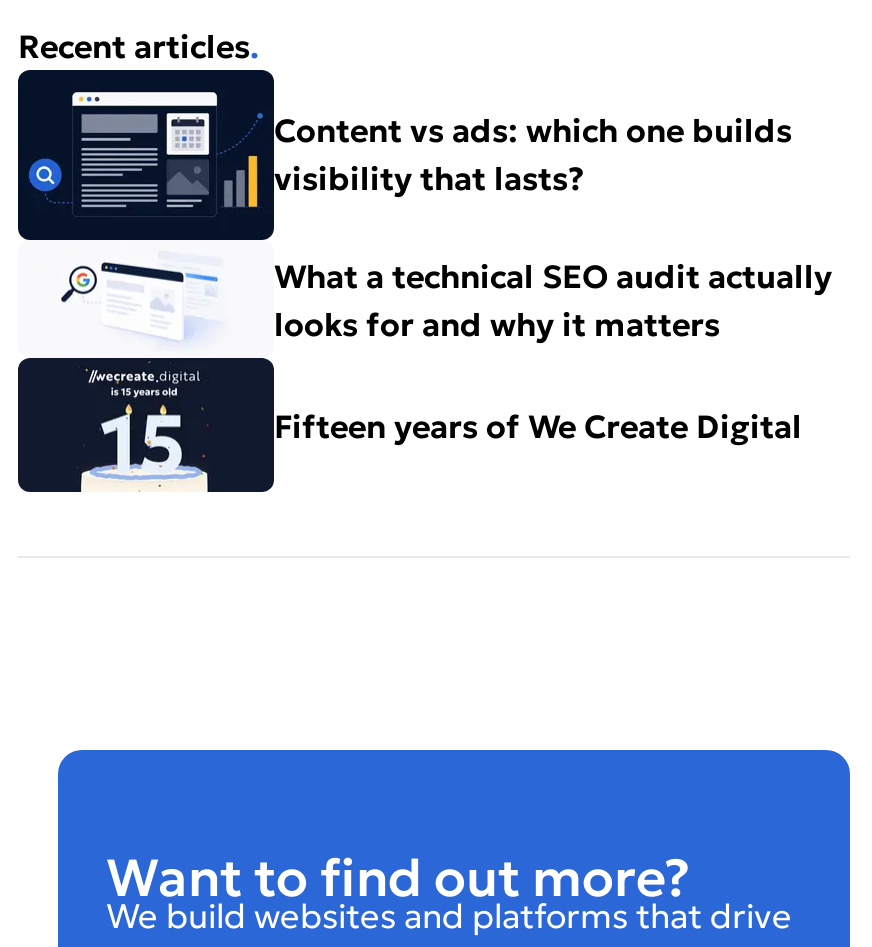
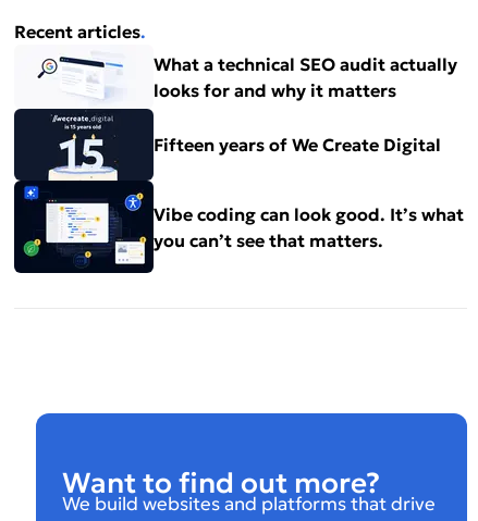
[16,69,792,243] [image] | Content vs ads: which one builds | visibility that lasts? -> none
moved [64,253,832,489] -> [39,51,457,179]: [image] | What a technical SEO audit actually | looks for and why it matters | Fifteen years of We Create Digital
none -> [13,179,464,274] [image] | Vibe coding can look good. It’s what | you can’t see that matters.

